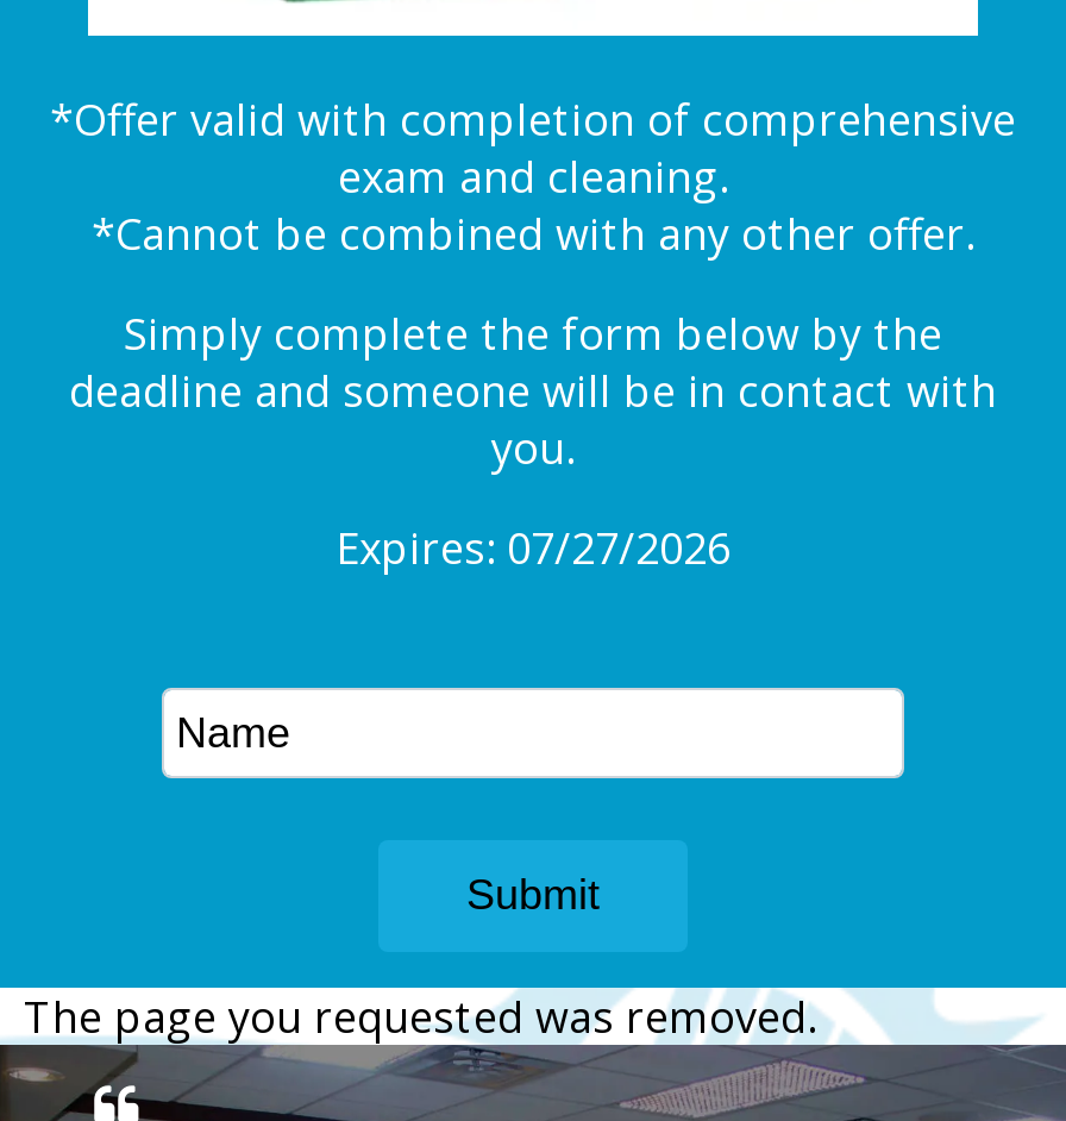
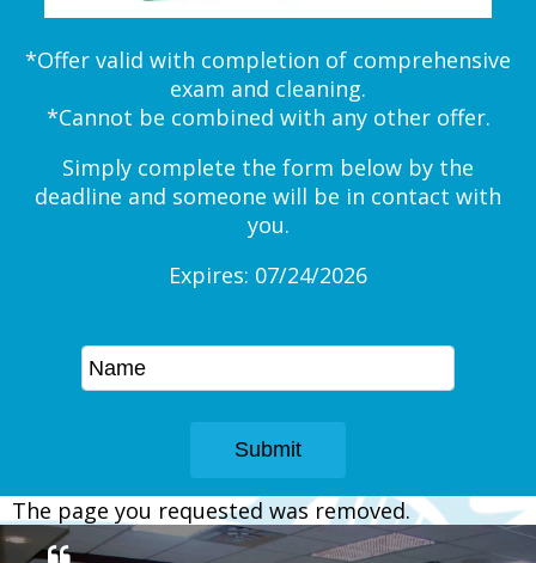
[336,519,730,576] Expires: 07/27/2026 -> [169,260,367,289] Expires: 07/24/2026

